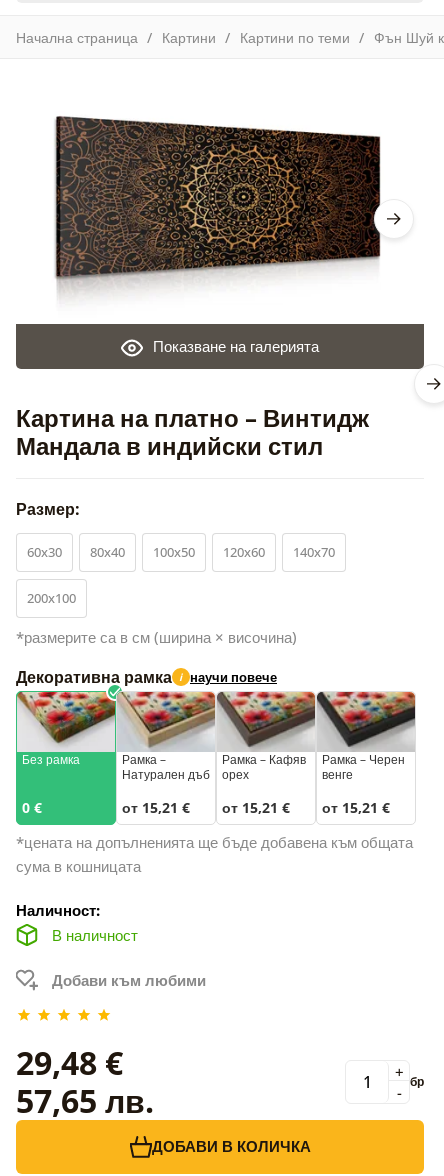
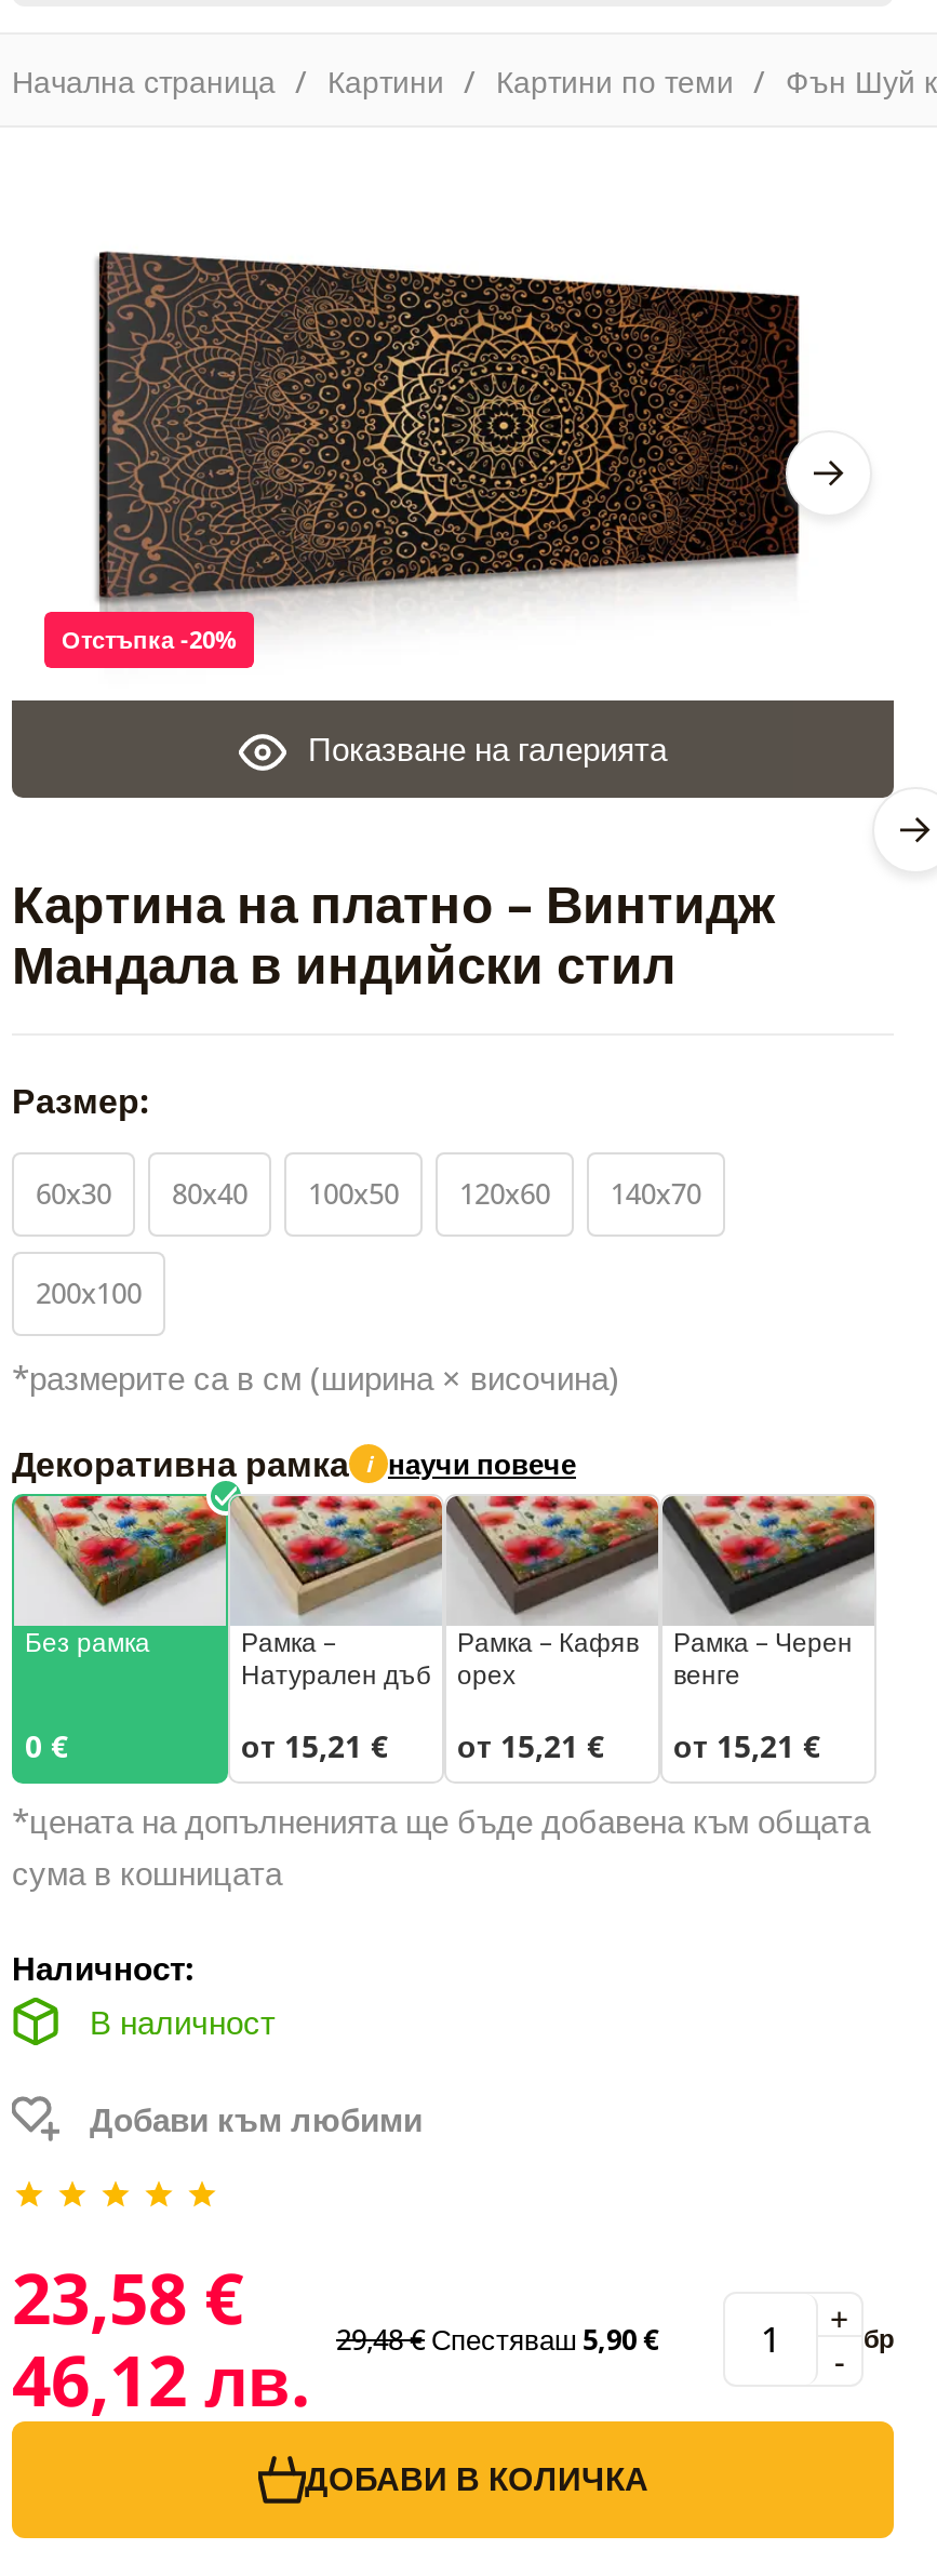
none -> [62,622,237,655] Отстъпка -20%
[16,1041,154,1122] 29,48 € | 57,65 лв. -> [12,2250,658,2425] 23,58 € | 46,12 лв. | 29,48 € Спестяваш 5,90 €

